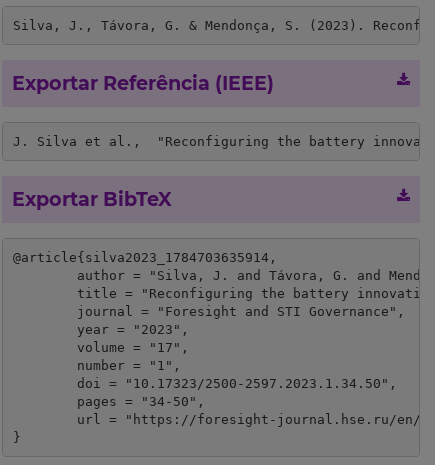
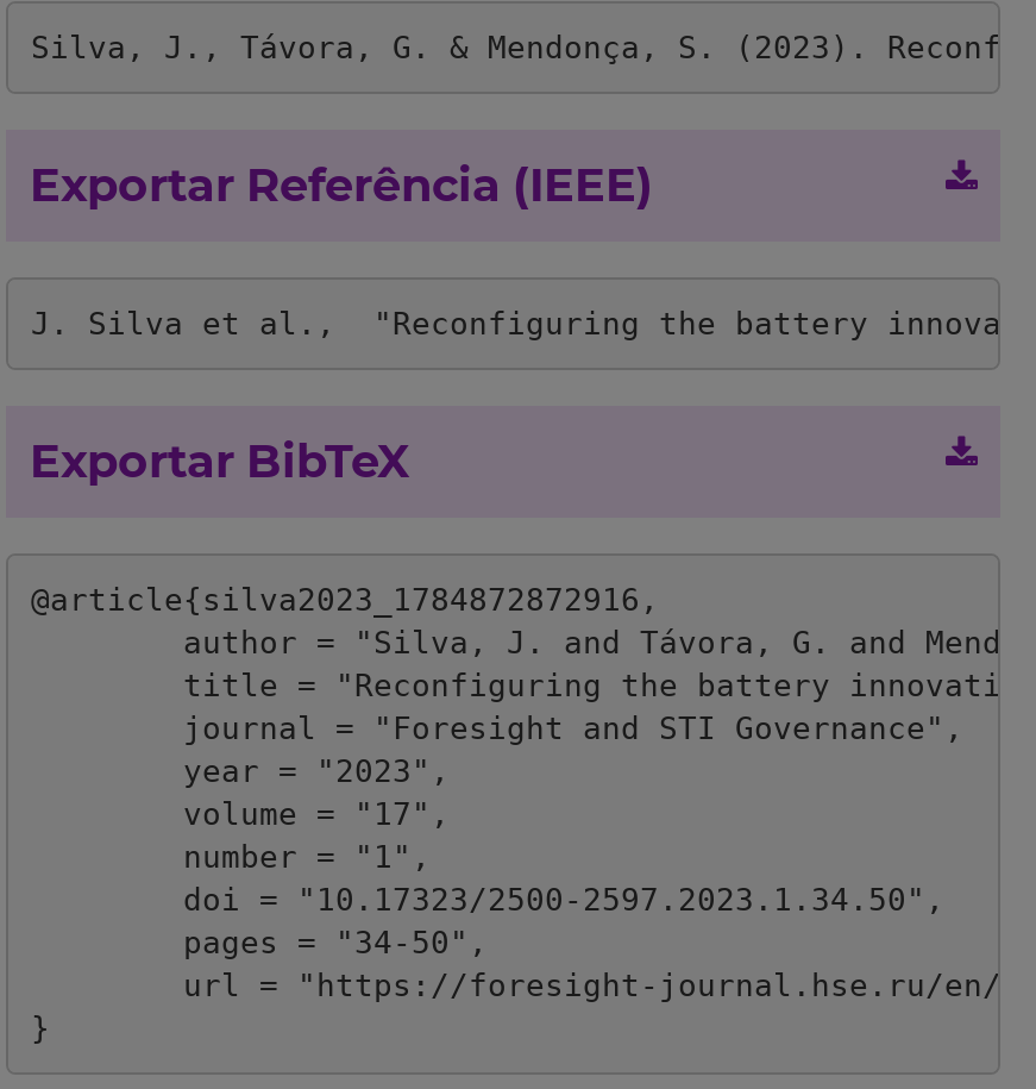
[12,250,276,265] @article{silva2023_1784703635914, -> [31,582,659,617] @article{silva2023_1784872872916,

